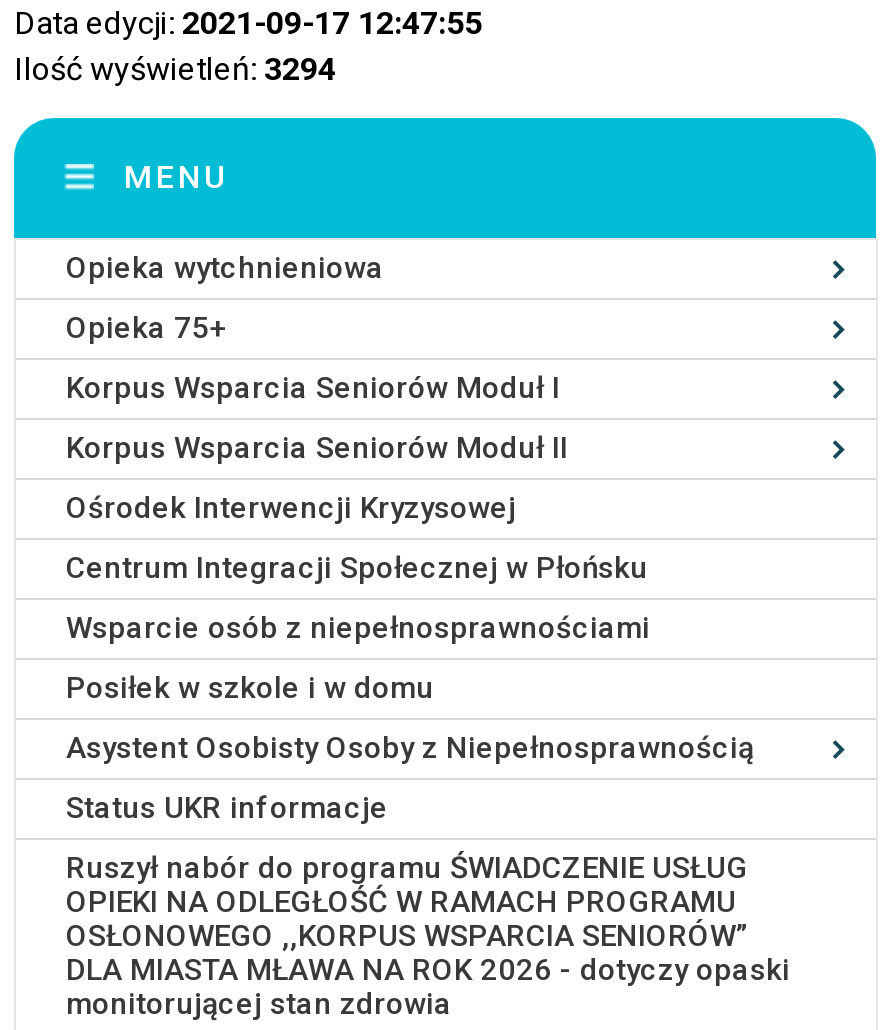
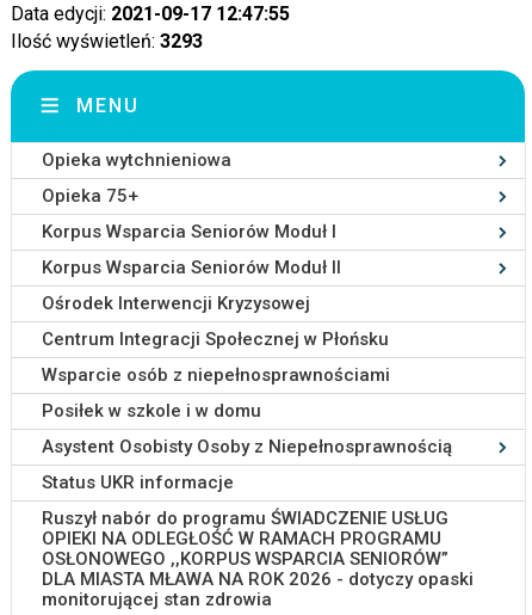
[14,51,336,89] Ilość wyświetleń: 3294 -> [11,30,203,53] Ilość wyświetleń: 3293

